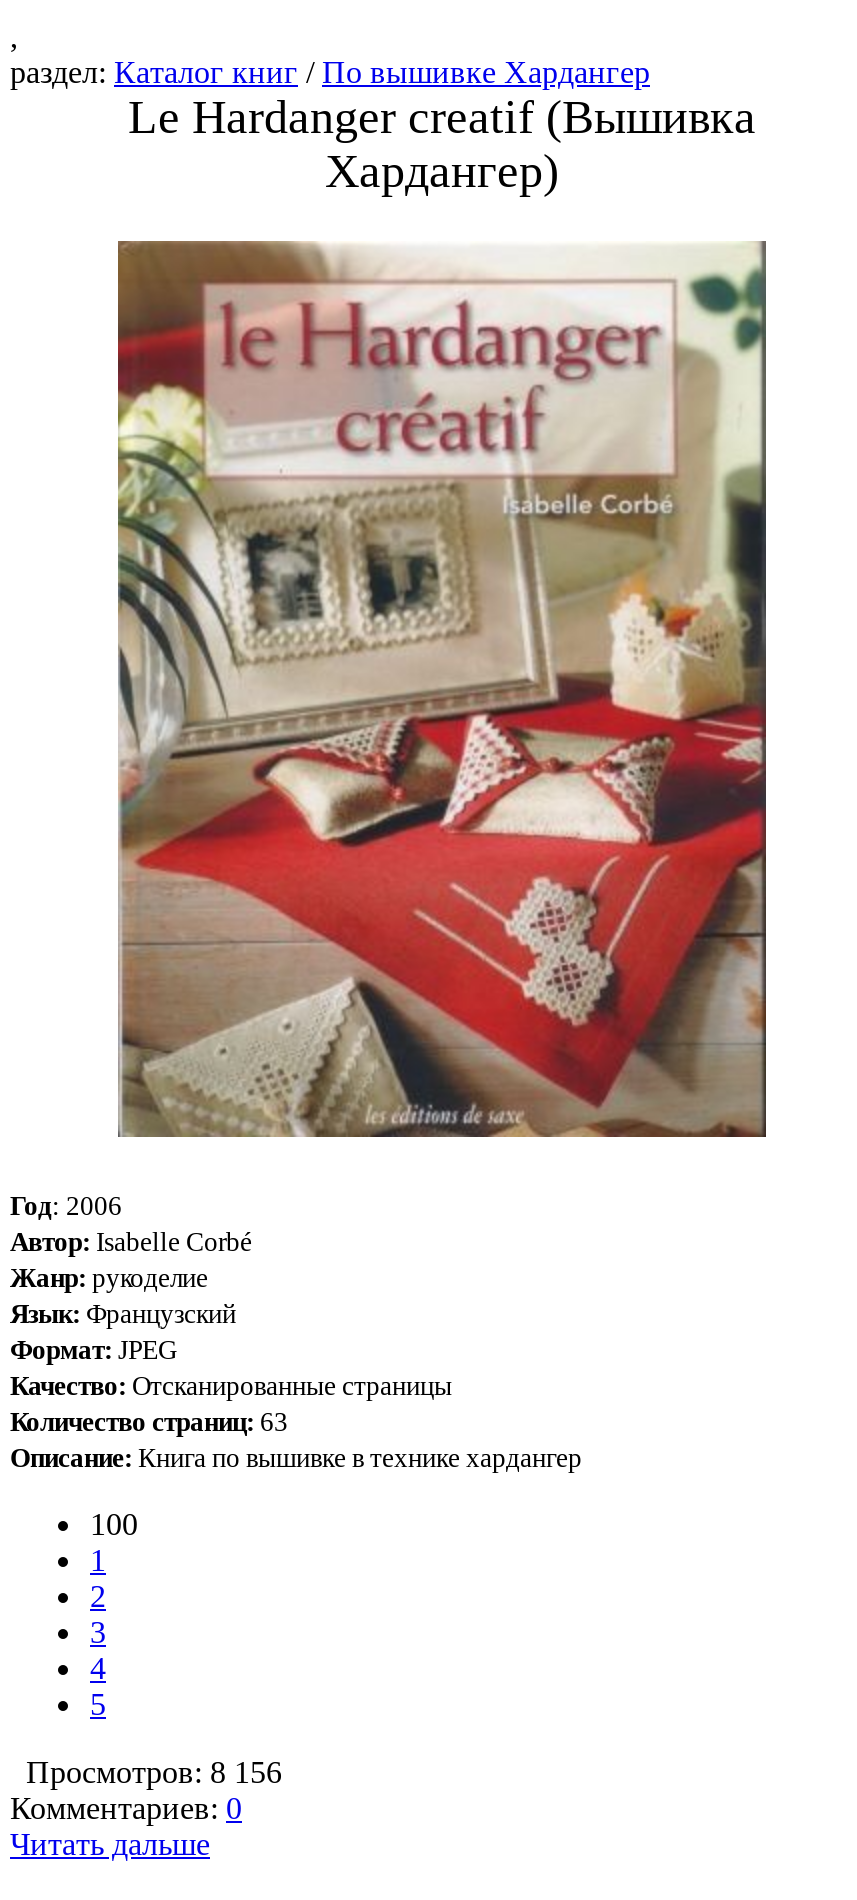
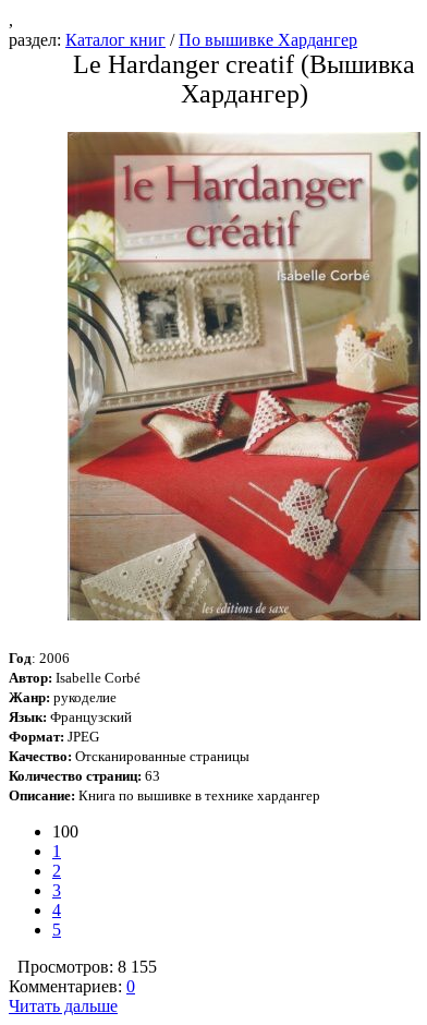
[10,1754,282,1788] Просмотров: 8 156 -> [9,957,157,975] Просмотров: 8 155

